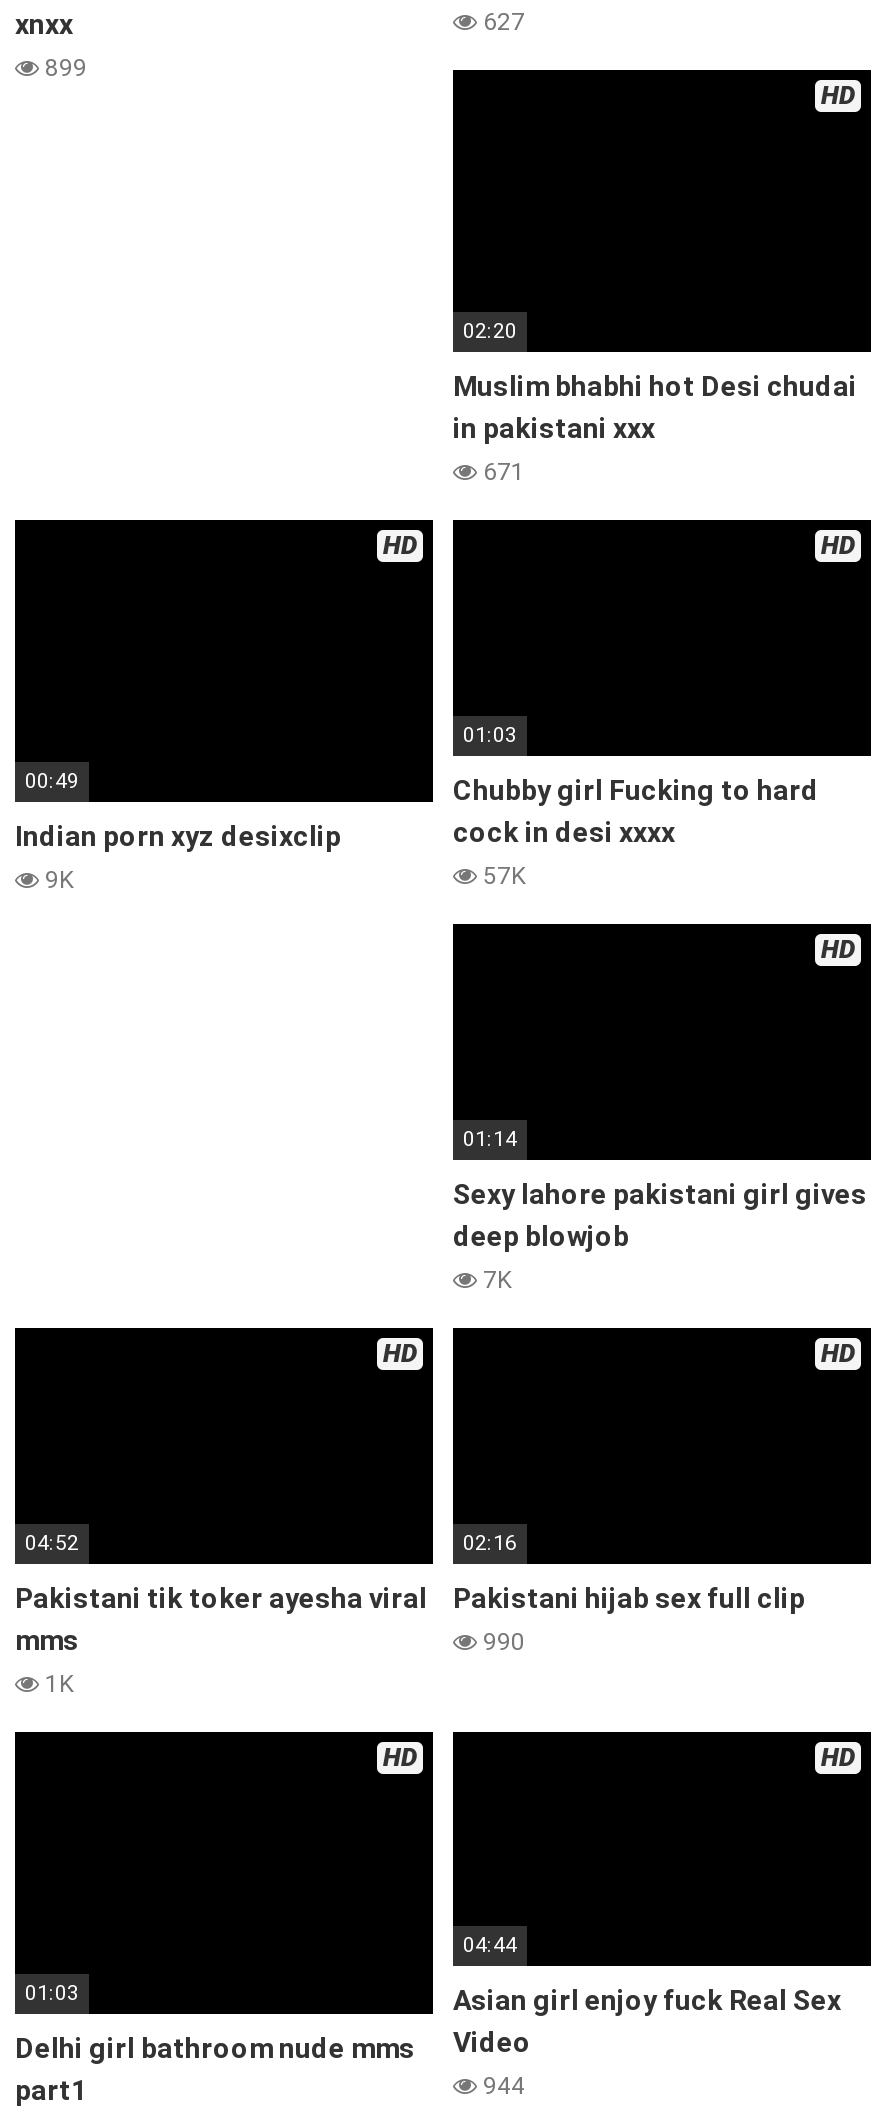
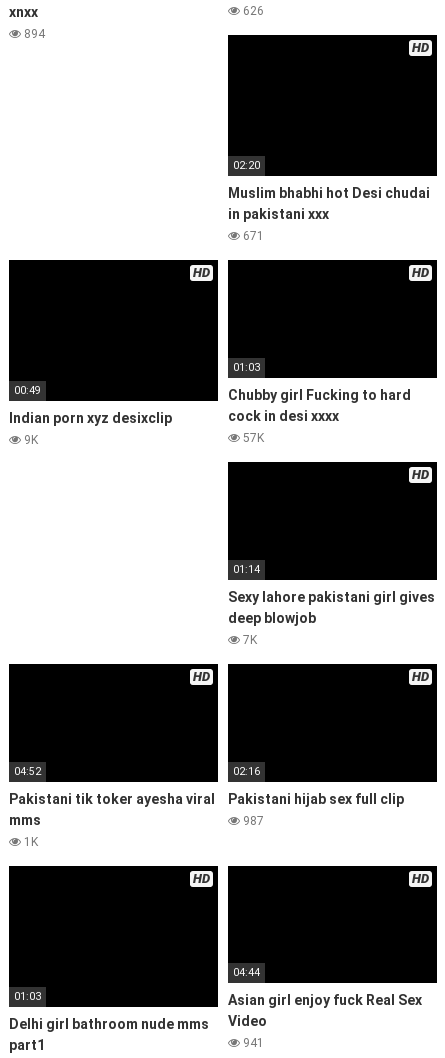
[477,7,525,35] 627 -> [240,3,264,17] 626
[39,54,87,82] 899 -> [21,27,45,41] 894
[477,1627,525,1655] 990 -> [240,813,264,827] 987
[477,2073,525,2101] 944 -> [240,1036,264,1050] 941

